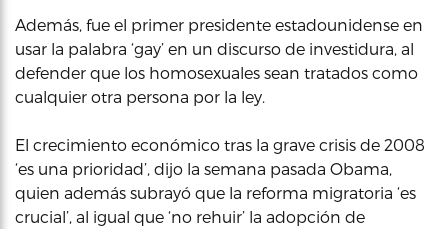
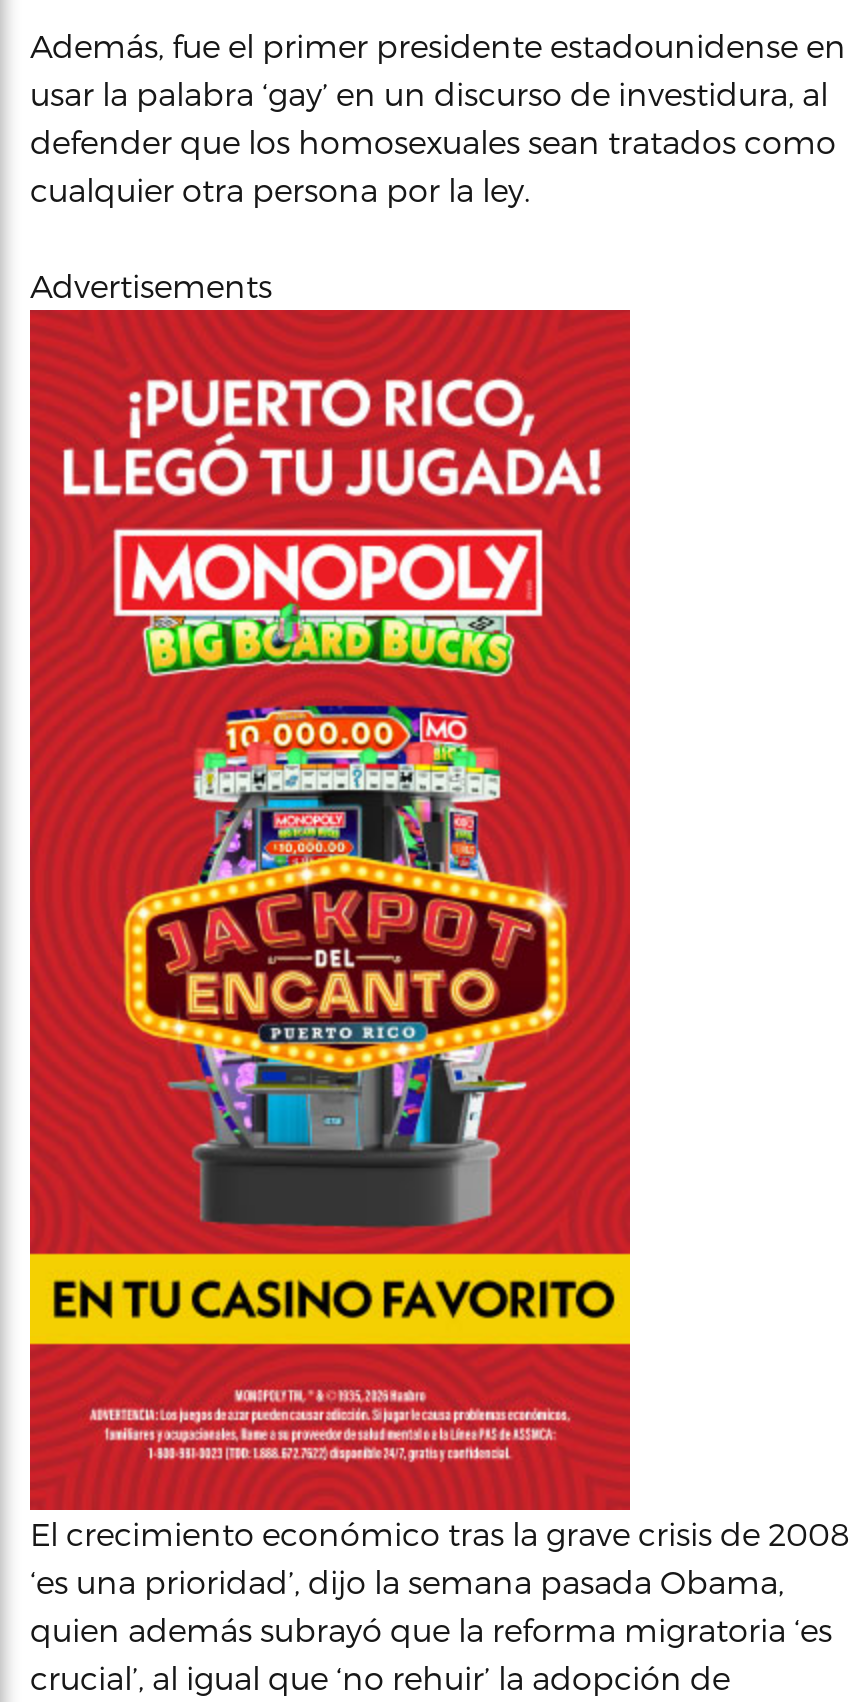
none -> [28,308,632,1510] [image]
none -> [30,266,272,304] Advertisements

